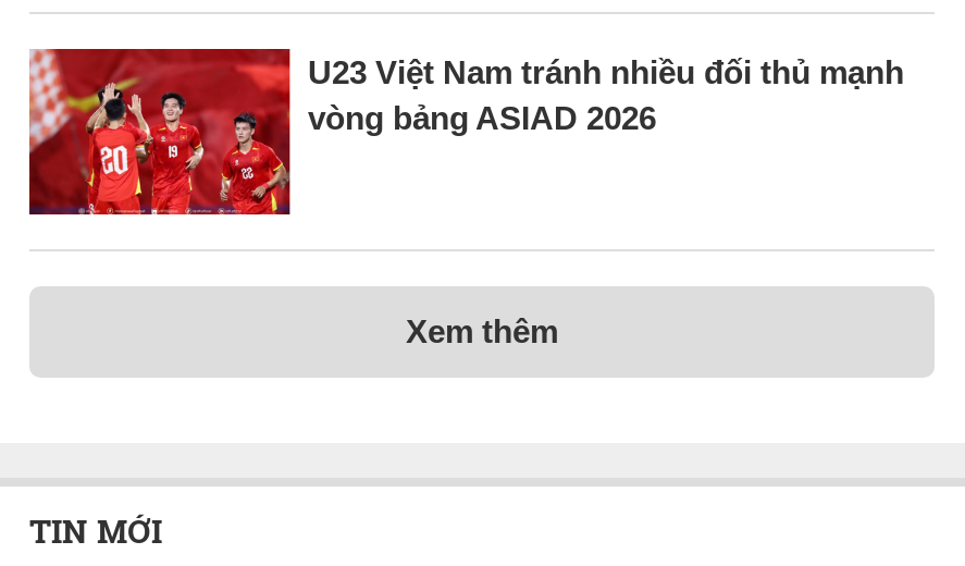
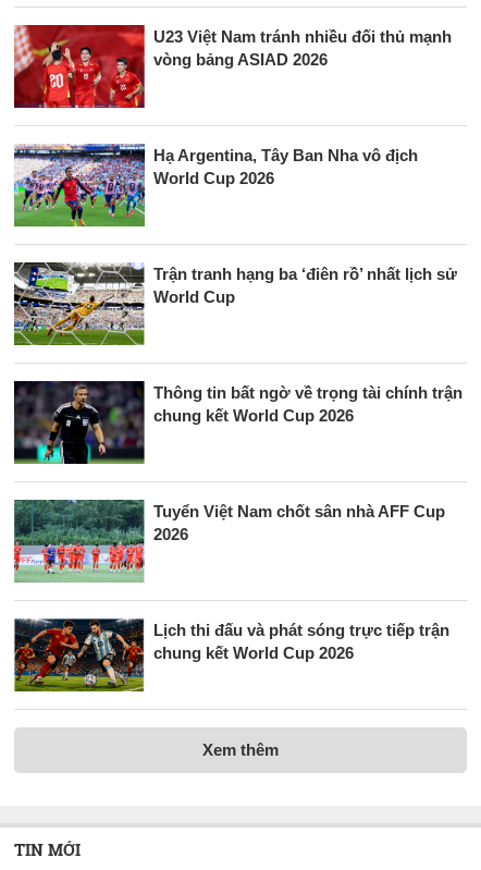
none -> [13,144,418,228] [image] | Hạ Argentina, Tây Ban Nha vô địch | World Cup 2026
none -> [13,261,457,346] [image] | Trận tranh hạng ba ‘điên rồ’ nhất lịch sử | World Cup
none -> [13,380,462,465] [image] | Thông tin bất ngờ về trọng tài chính trận | chung kết World Cup 2026
none -> [13,499,445,584] [image] | Tuyển Việt Nam chốt sân nhà AFF Cup | 2026
none -> [13,617,449,693] [image] | Lịch thi đấu và phát sóng trực tiếp trận | chung kết World Cup 2026

